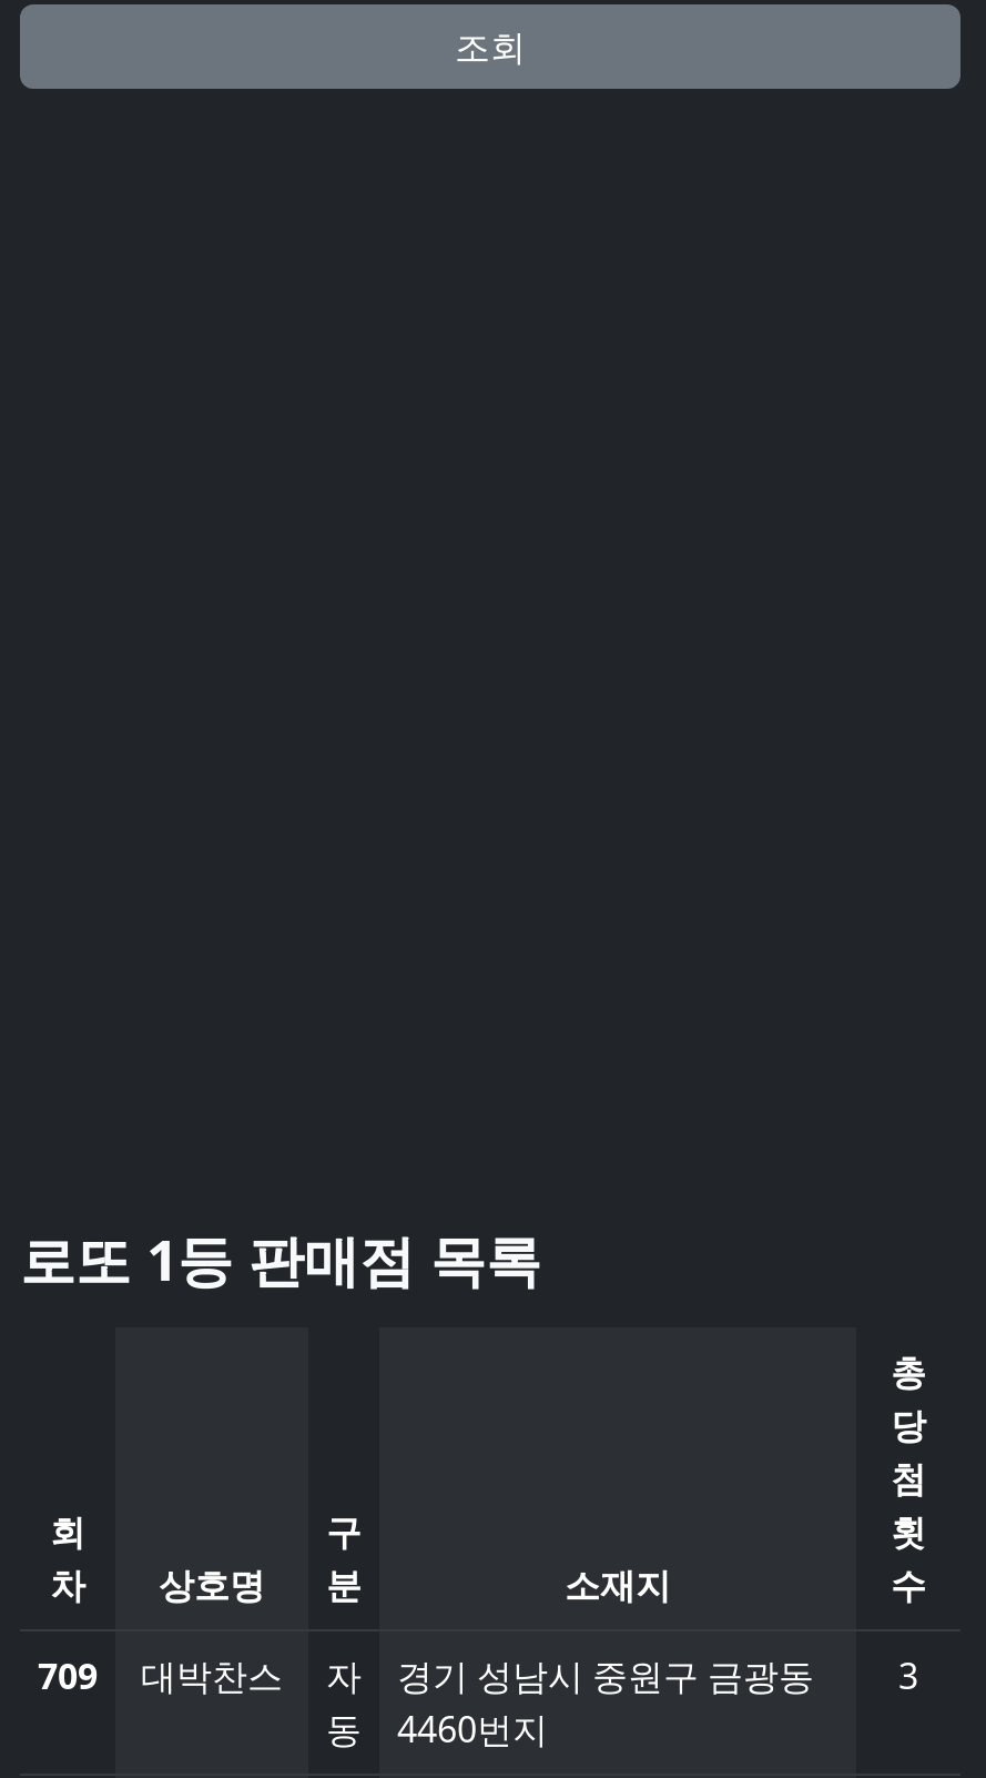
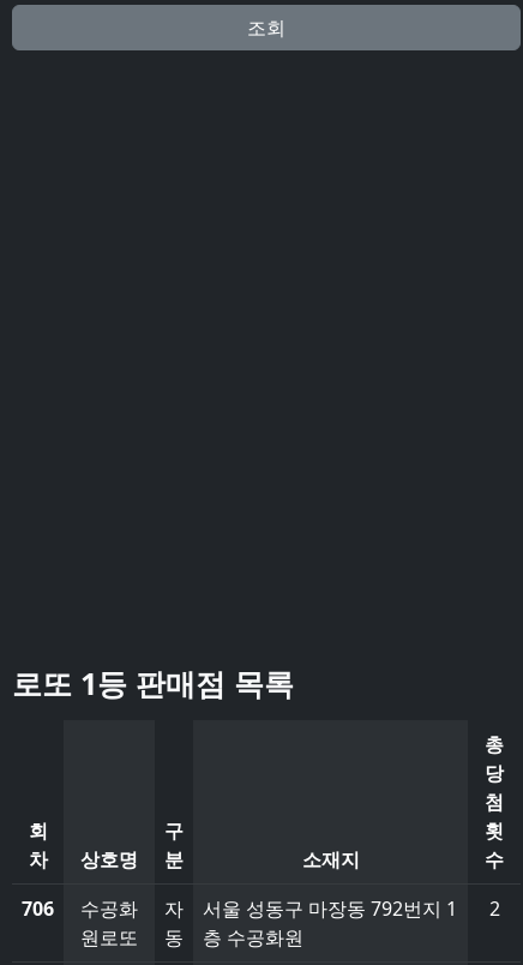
[38,1651,283,1700] 709 | 대박찬스 -> [22,895,138,951] 706 | 수공화 | 원로또
[397,1651,814,1754] 경기 성남시 중원구 금광동 | 4460번지 -> [203,895,457,951] 서울 성동구 마장동 792번지 1 | 층 수공화원
[898,1651,918,1700] 3 -> [489,895,500,922] 2

